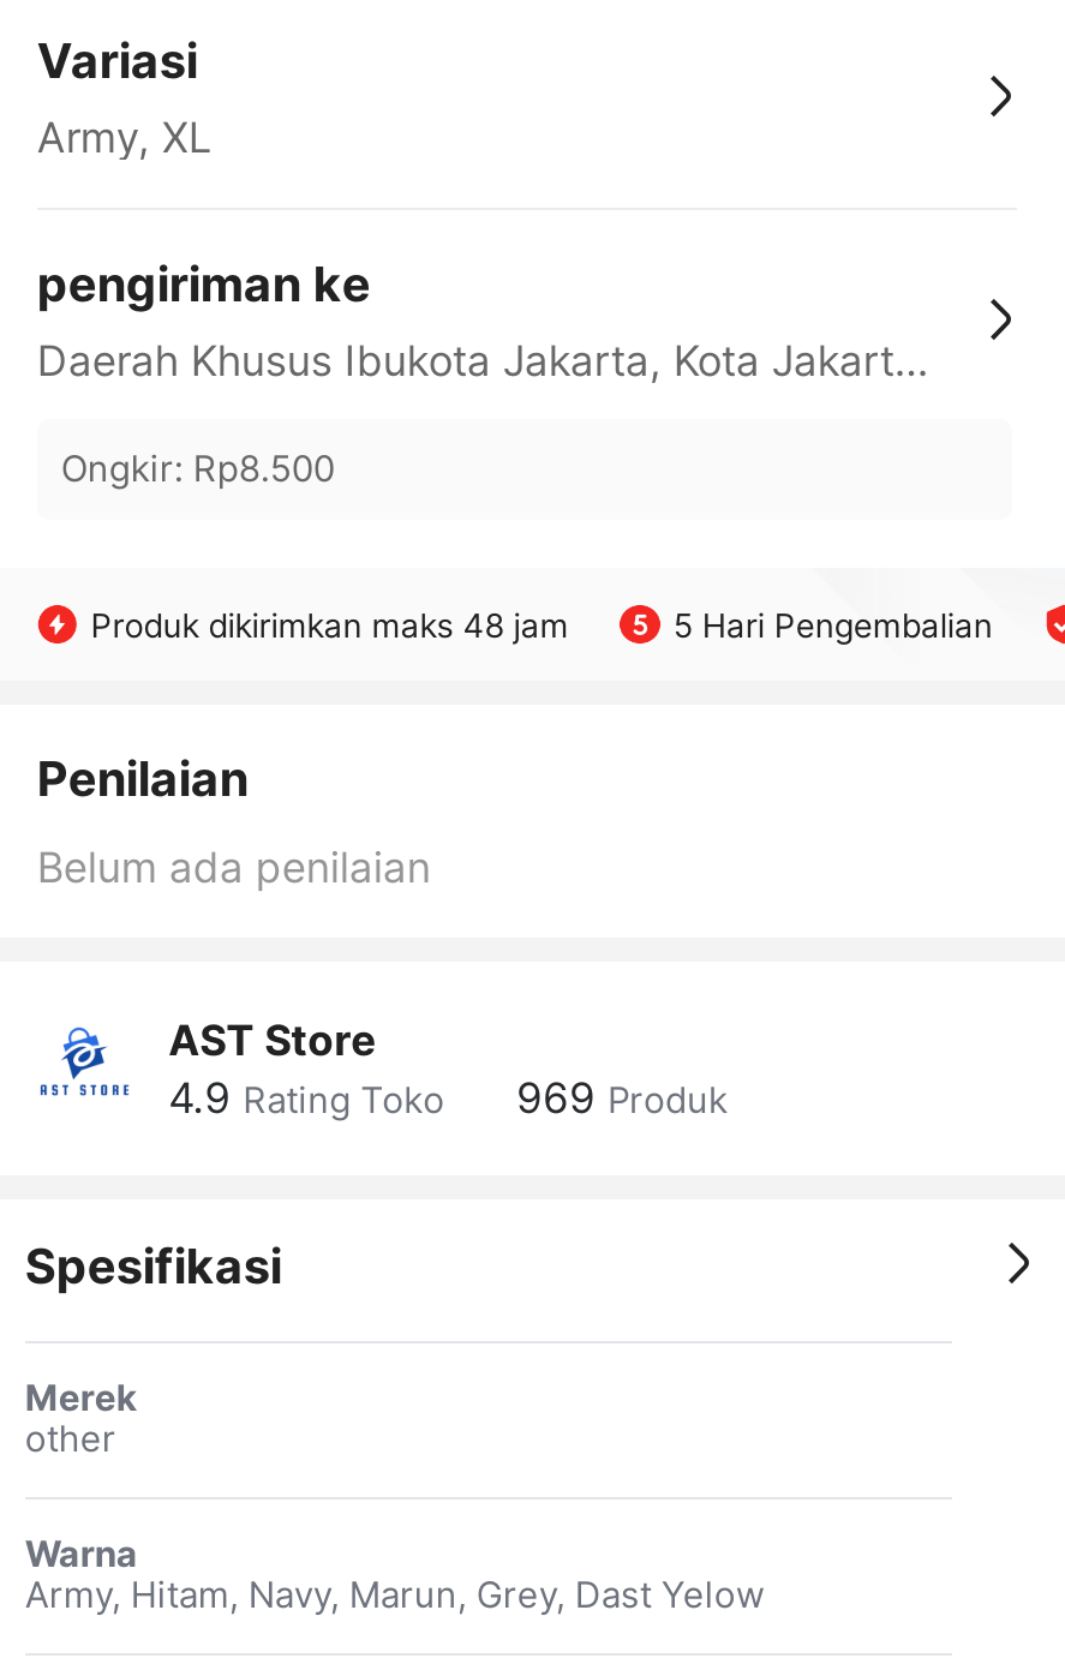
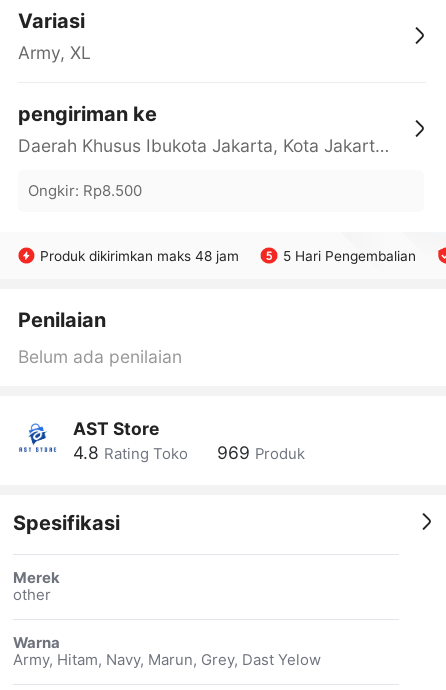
[168,1073,727,1123] 4.9 Rating Toko 969 Produk -> [73,442,305,463] 4.8 Rating Toko 969 Produk

